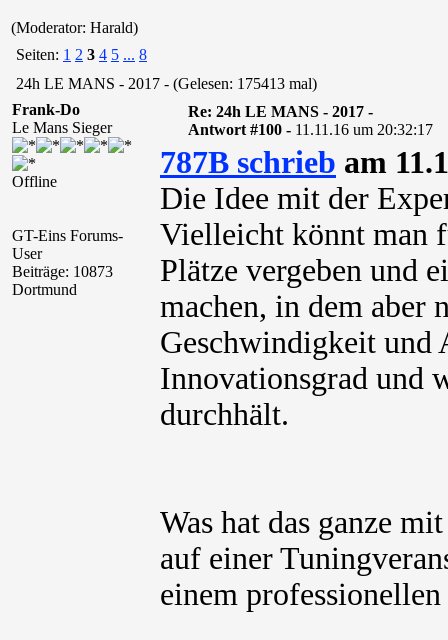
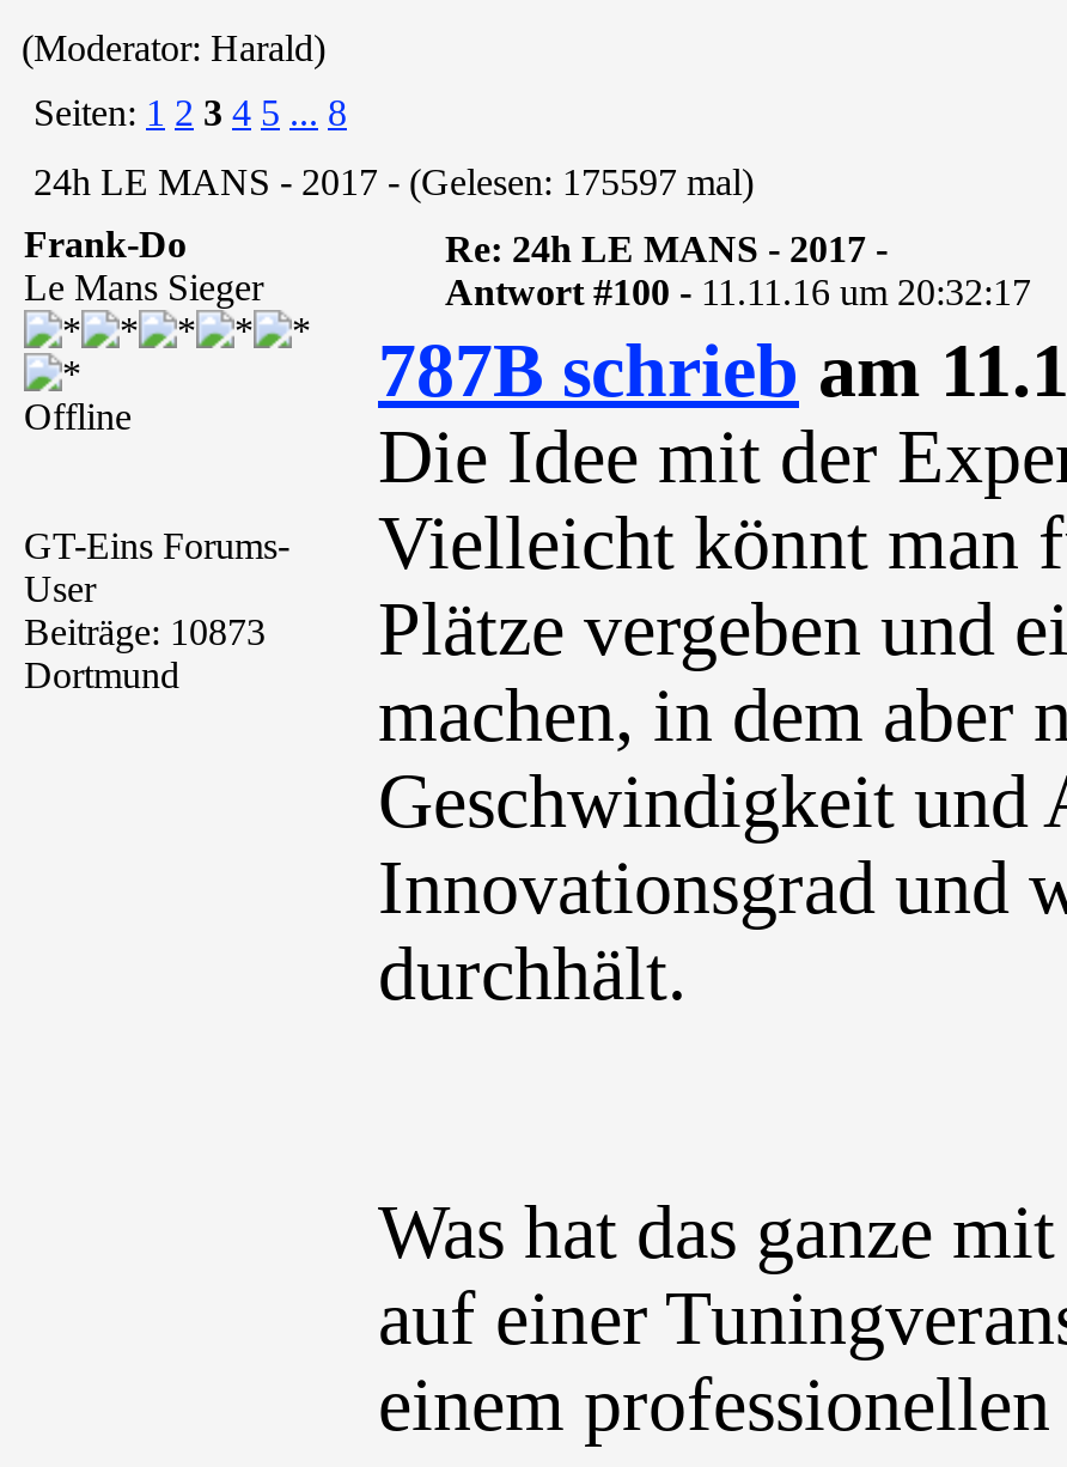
[12,75,317,92] 24h LE MANS - 2017 - (Gelesen: 175413 mal) -> [24,162,754,202] 24h LE MANS - 2017 - (Gelesen: 175597 mal)

